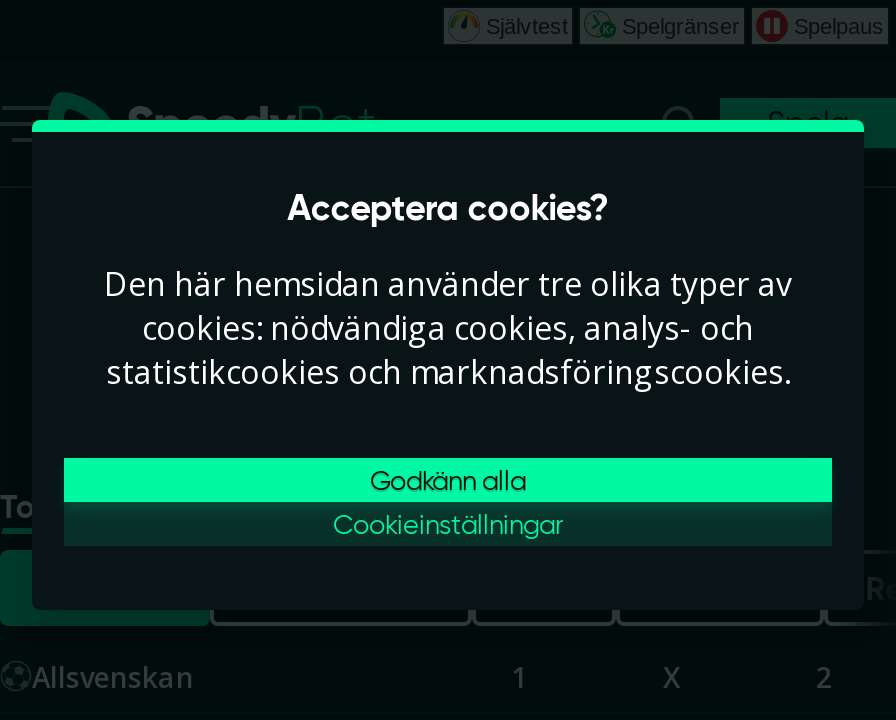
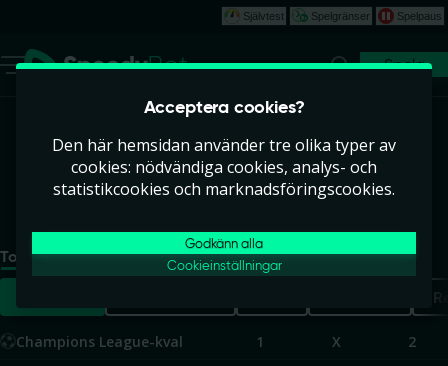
[32,658,194,696] Allsvenskan -> [16,332,183,351] Champions League-kval

